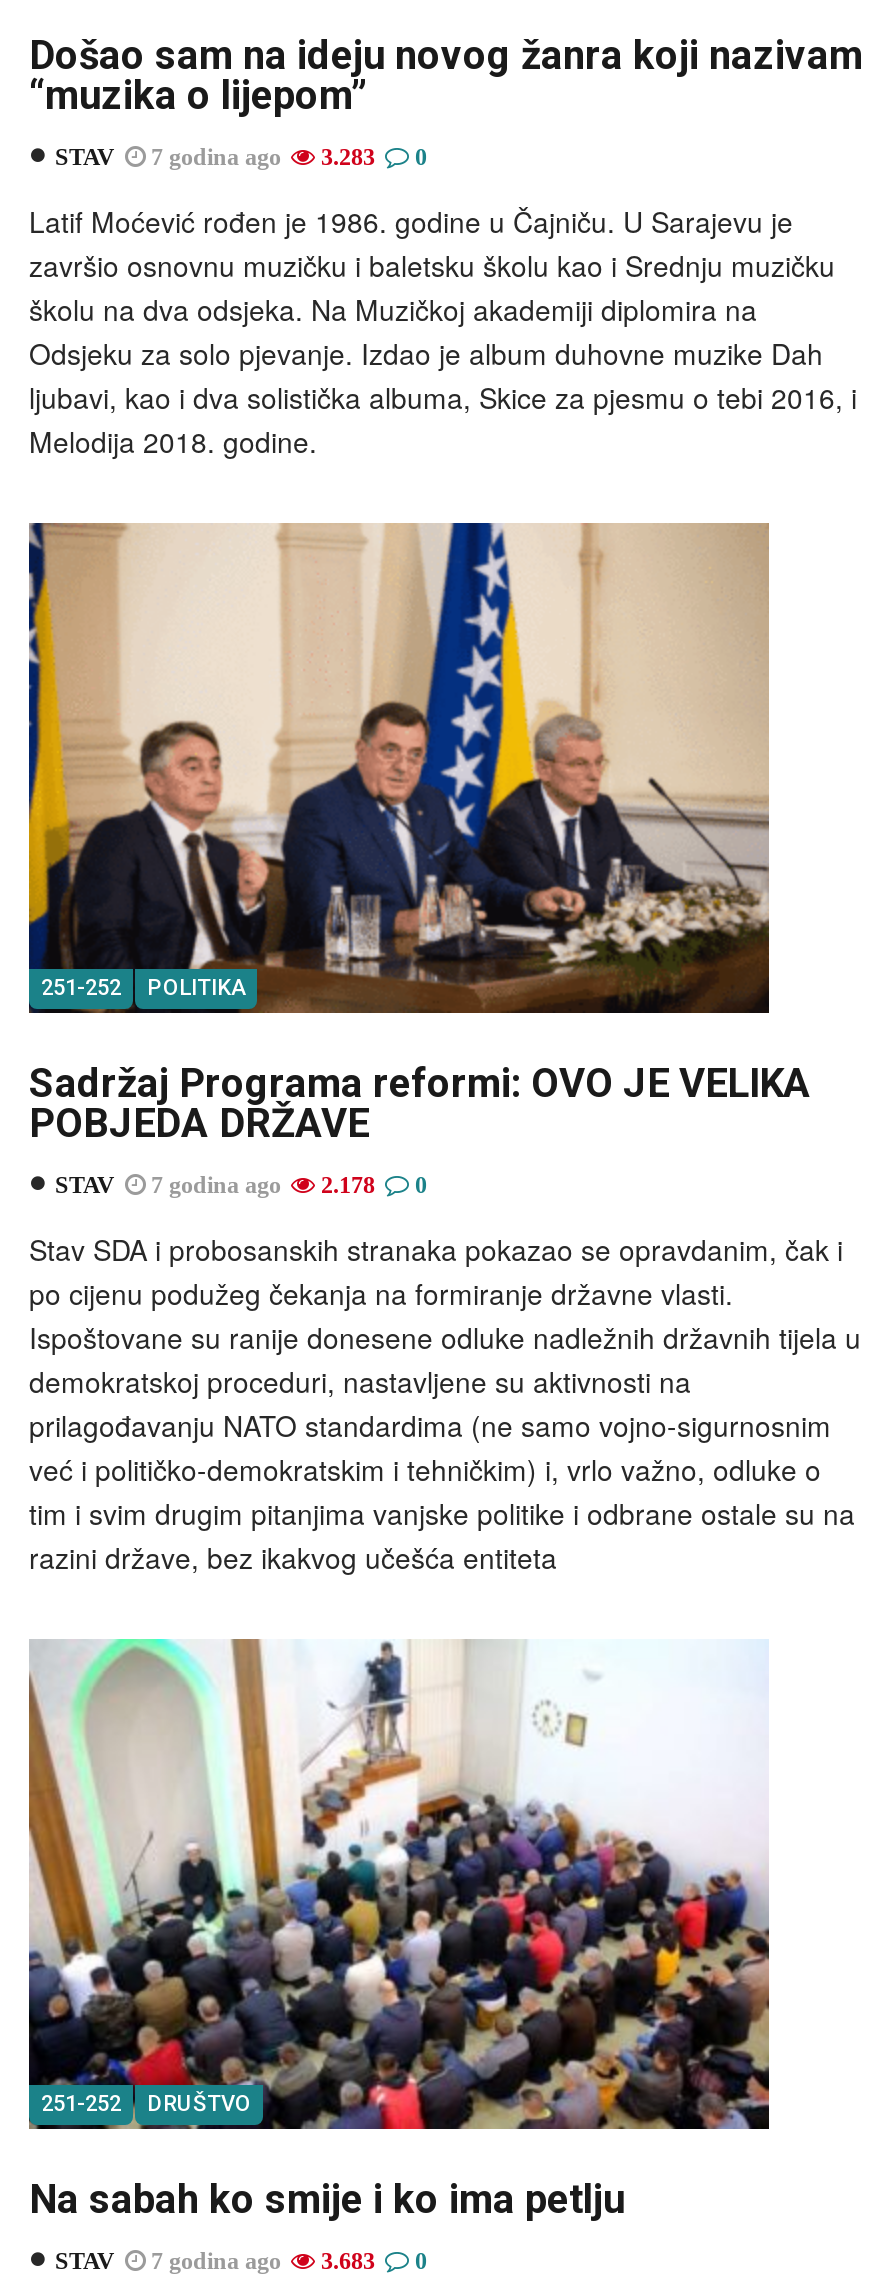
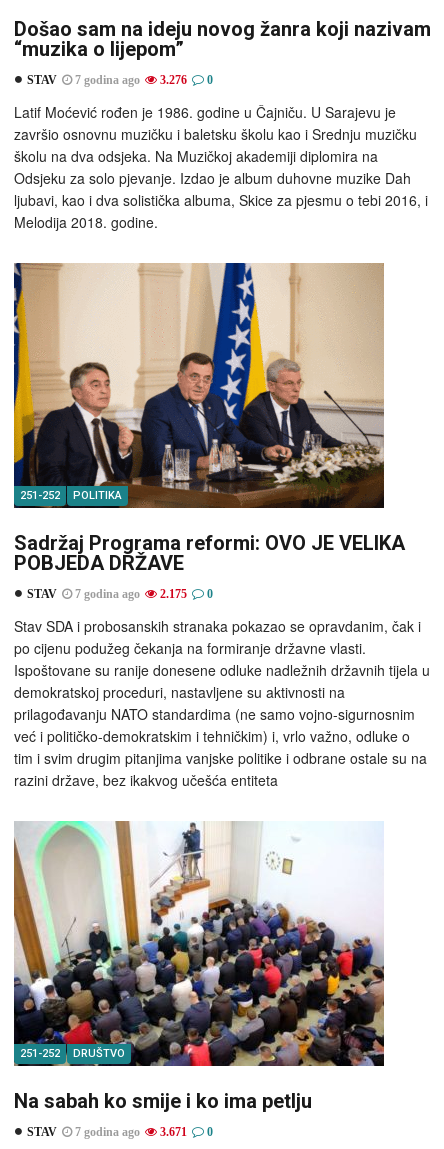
[55,143,427,171] STAV 7 godina ago 3.283 0 -> [27,73,213,87] STAV 7 godina ago 3.276 0
[55,1171,427,1199] STAV 7 godina ago 2.178 0 -> [27,587,213,601] STAV 7 godina ago 2.175 0
[55,2247,427,2275] STAV 7 godina ago 3.683 0 -> [27,1125,213,1139] STAV 7 godina ago 3.671 0

